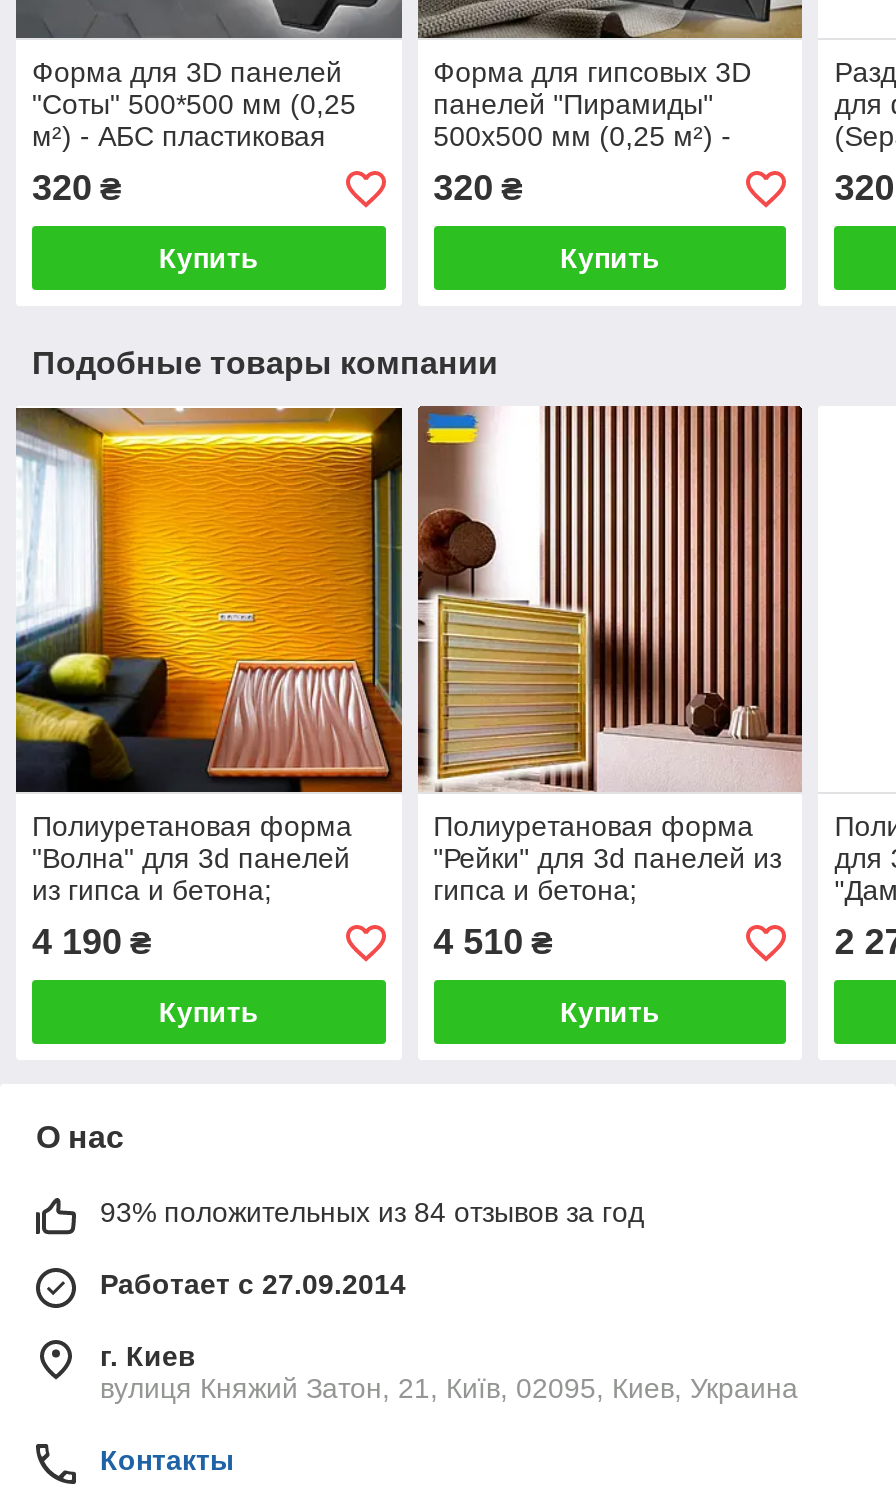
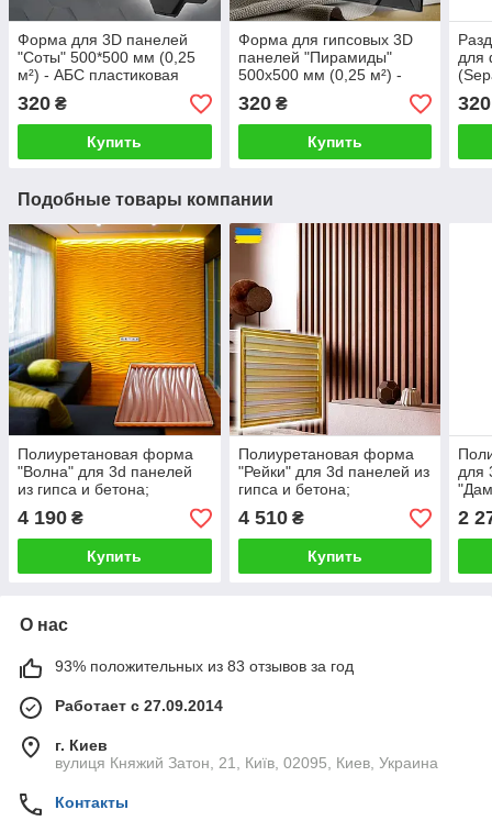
[100,1196,644,1228] 93% положительных из 84 отзывов за год -> [55,657,354,675] 93% положительных из 83 отзывов за год

